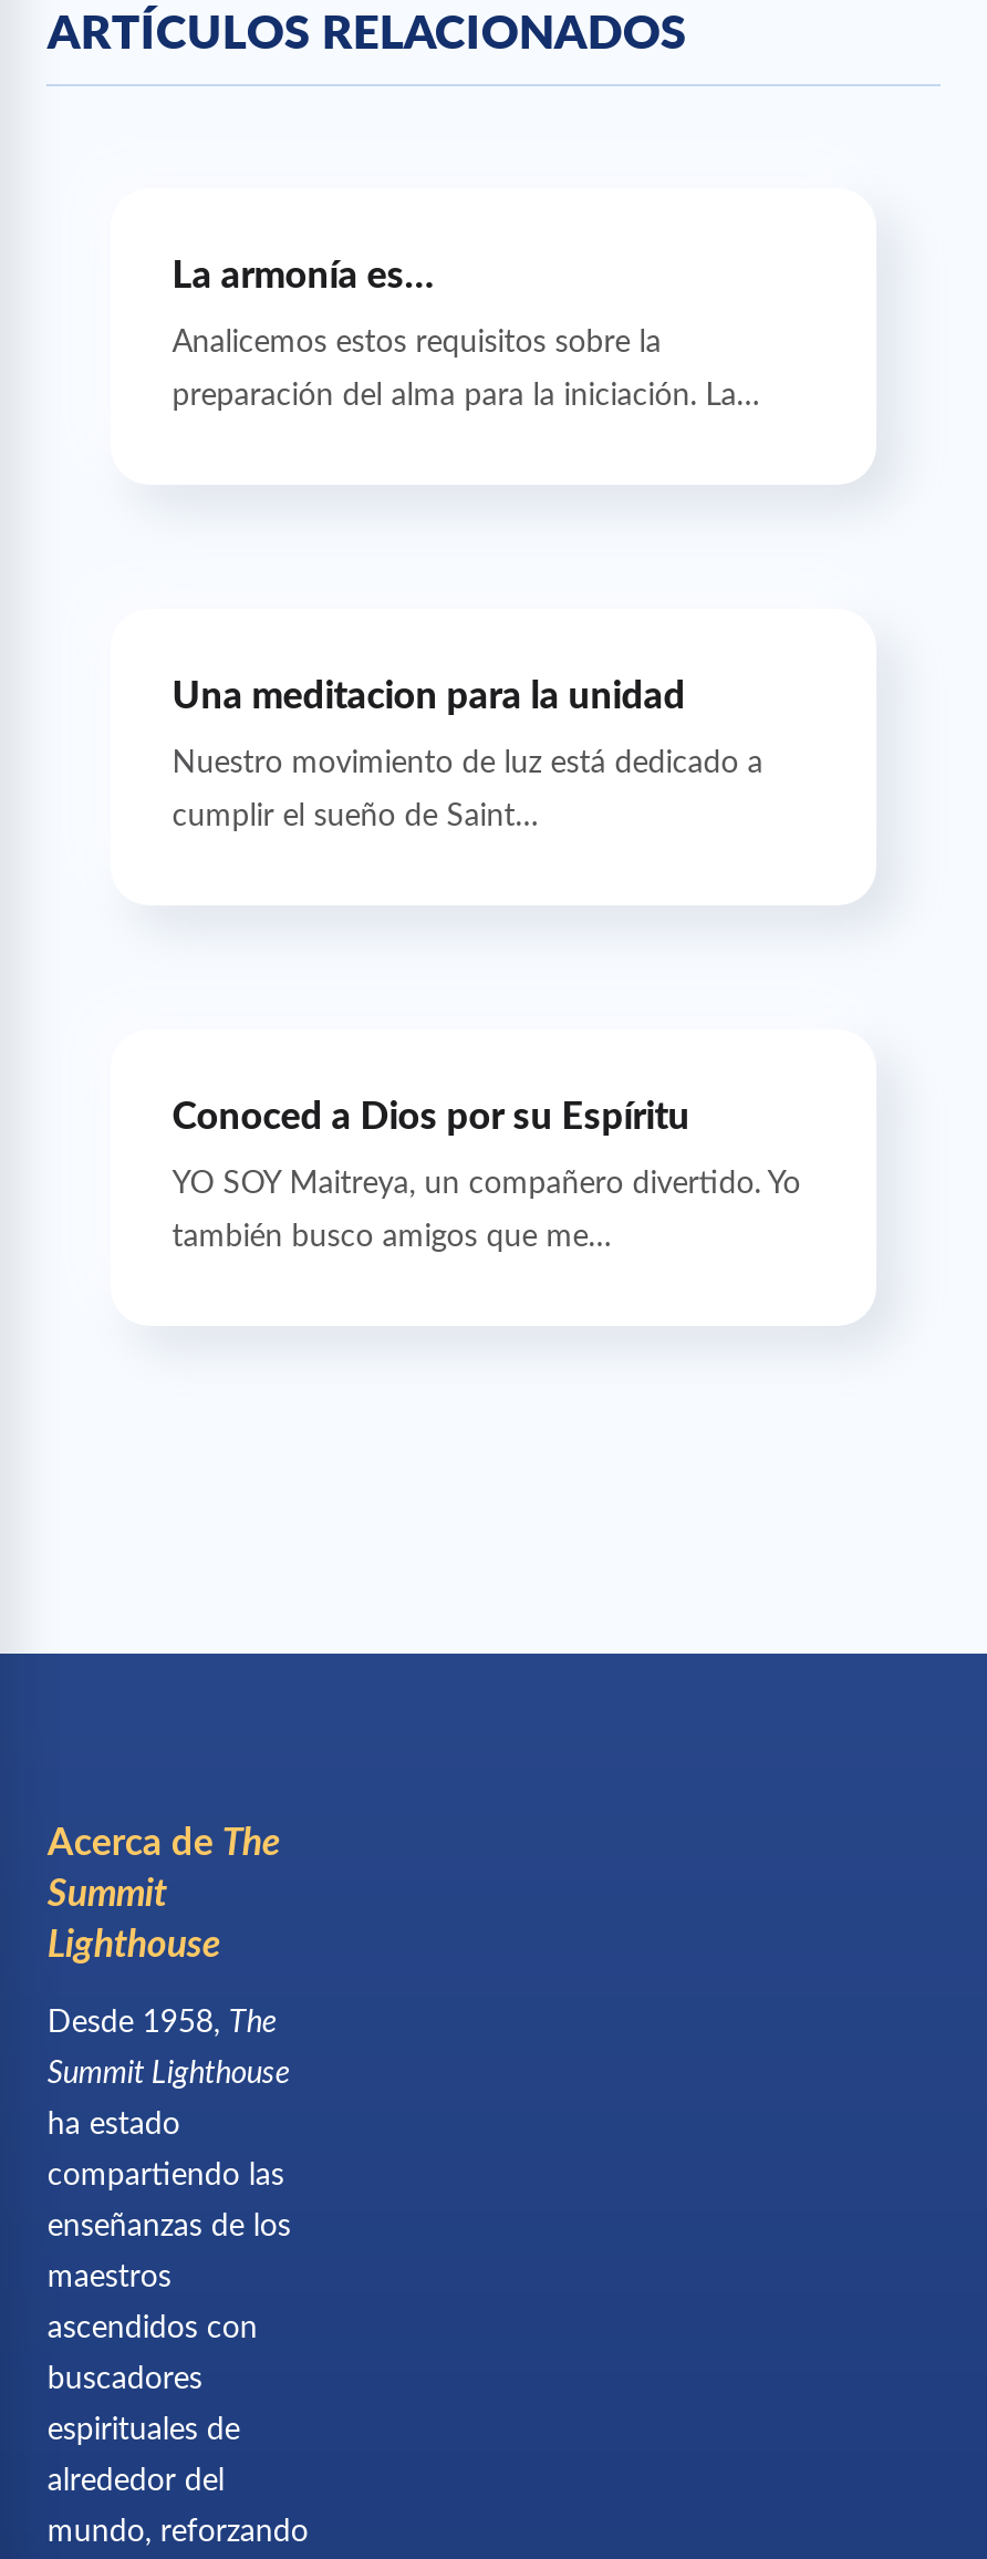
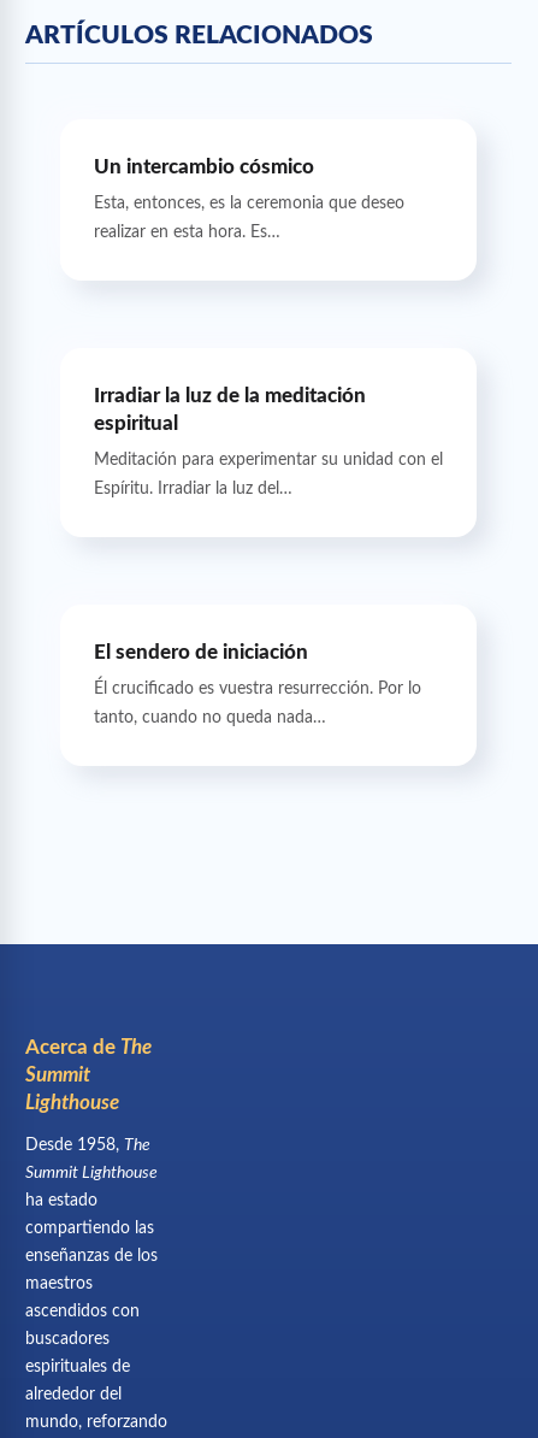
[172,257,433,295] La armonía es… -> [94,157,314,177] Un intercambio cósmico
[172,327,661,358] Analicemos estos requisitos sobre la -> [94,195,404,212] Esta, entonces, es la ceremonia que deseo
[172,380,761,411] preparación del alma para la iniciación. La… -> [94,224,280,241] realizar en esta hora. Es…
[172,678,685,716] Una meditacion para la unidad -> [94,386,366,434] Irradiar la luz de la meditación | espiritual
[172,748,763,779] Nuestro movimiento de luz está dedicado a -> [94,451,443,468] Meditación para experimentar su unidad con el
[172,801,539,832] cumplir el sueño de Saint… -> [94,480,292,497] Espíritu. Irradiar la luz del…
[172,1099,690,1136] Conoced a Dios por su Espíritu -> [94,642,308,663] El sendero de iniciación
[172,1169,800,1200] YO SOY Maitreya, un compañero divertido. Yo -> [94,680,421,697] Él crucificado es vuestra resurrección. Por lo
[172,1222,612,1253] también busco amigos que me… -> [94,709,326,726] tanto, cuando no queda nada…

